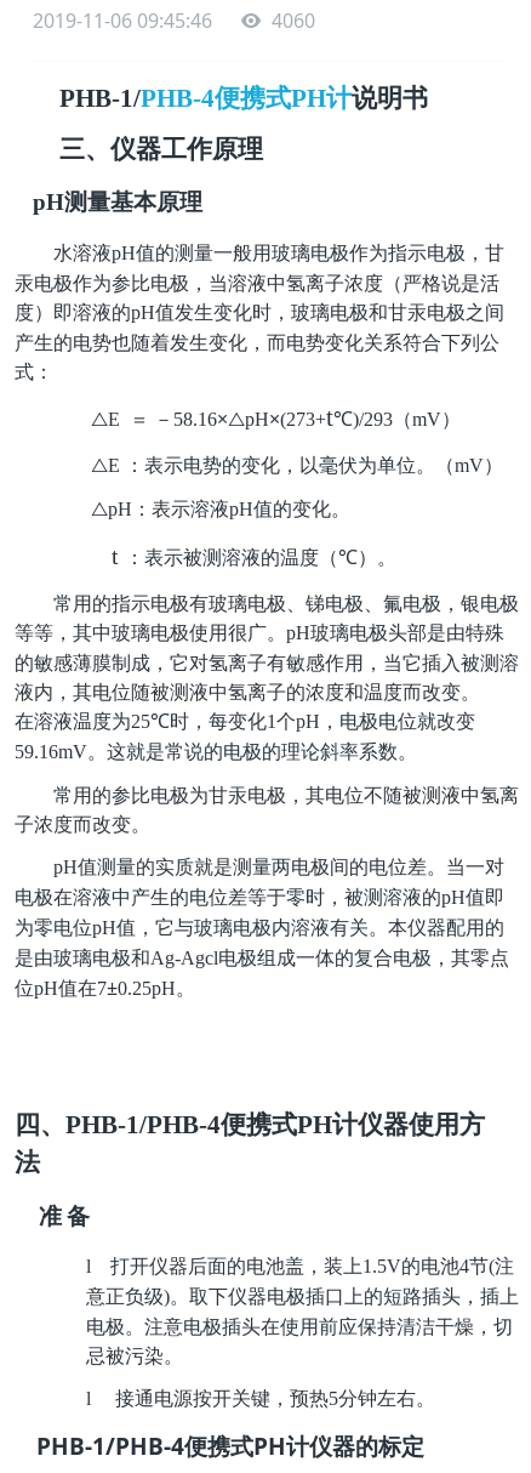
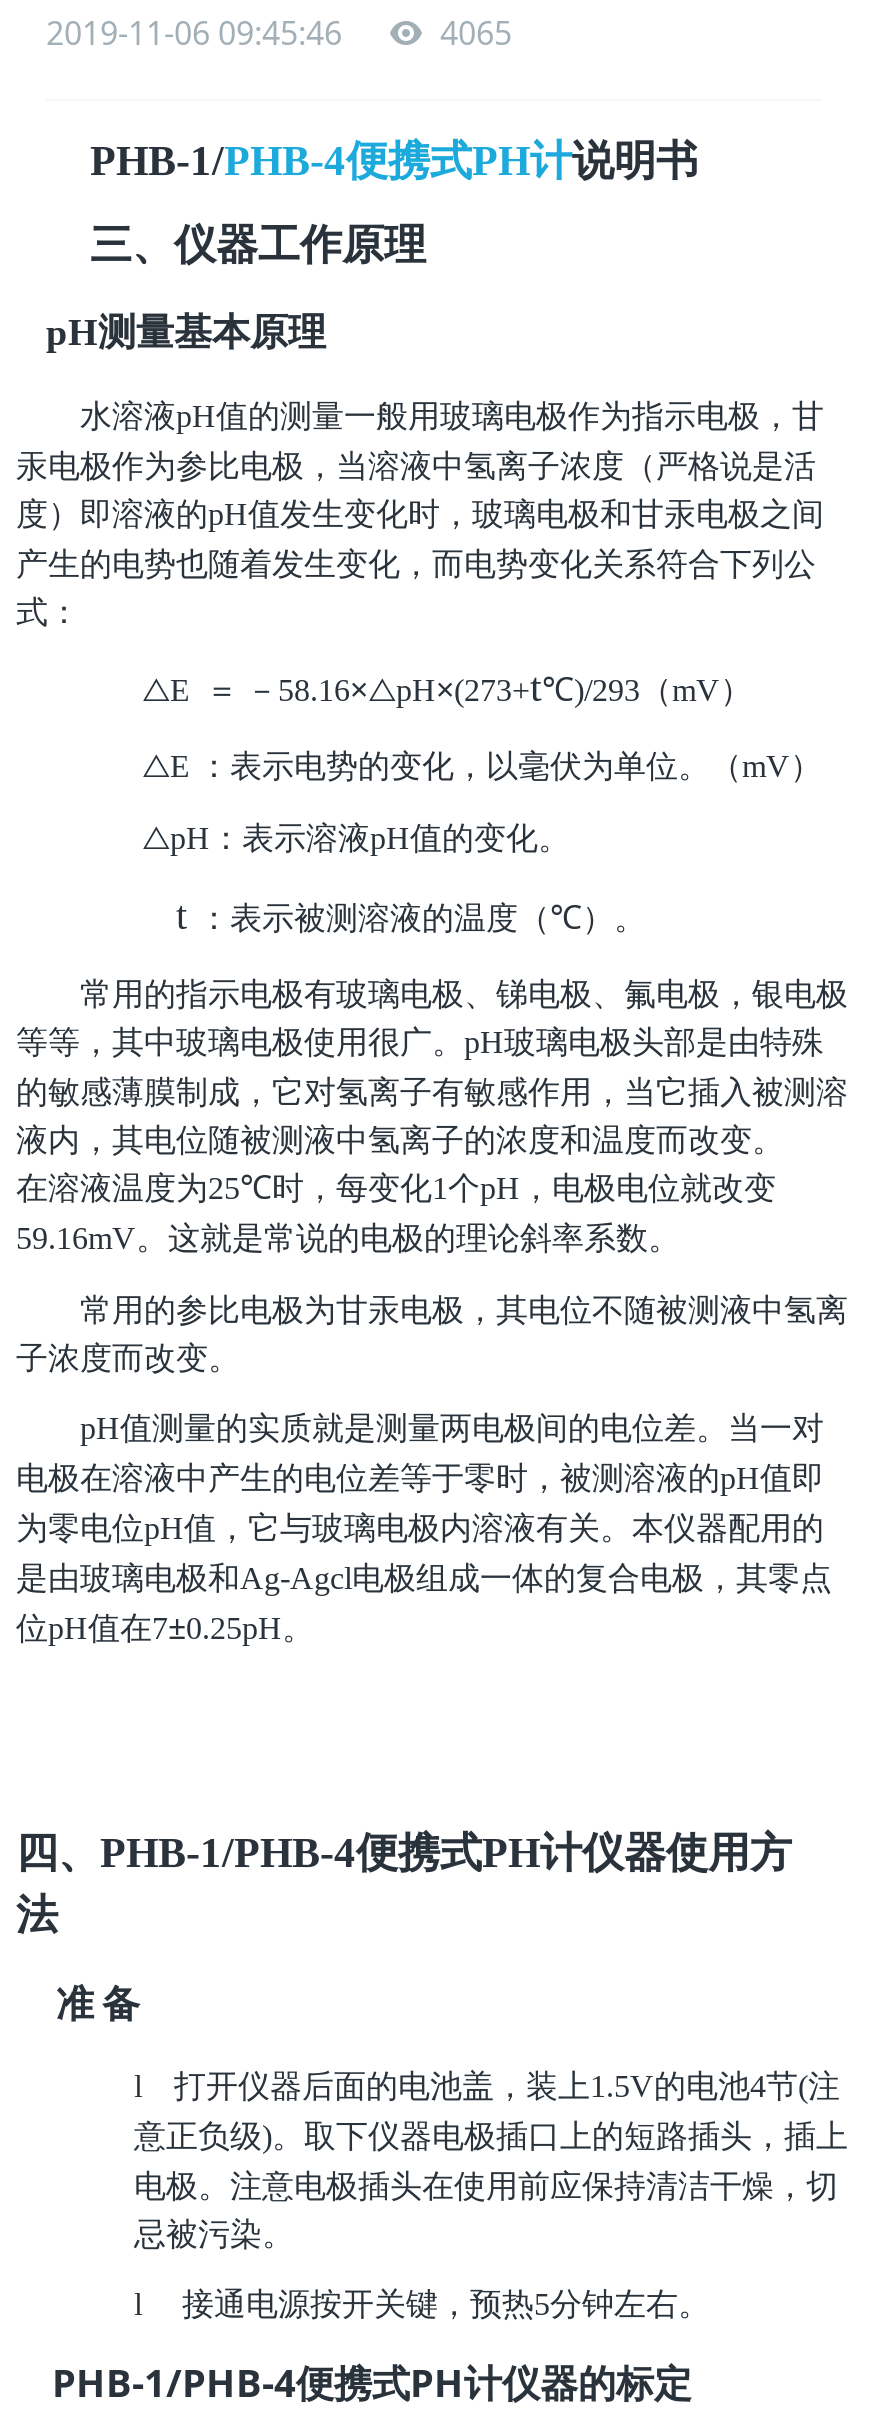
[267,7,315,34] 4060 -> [432,11,512,55] 4065

